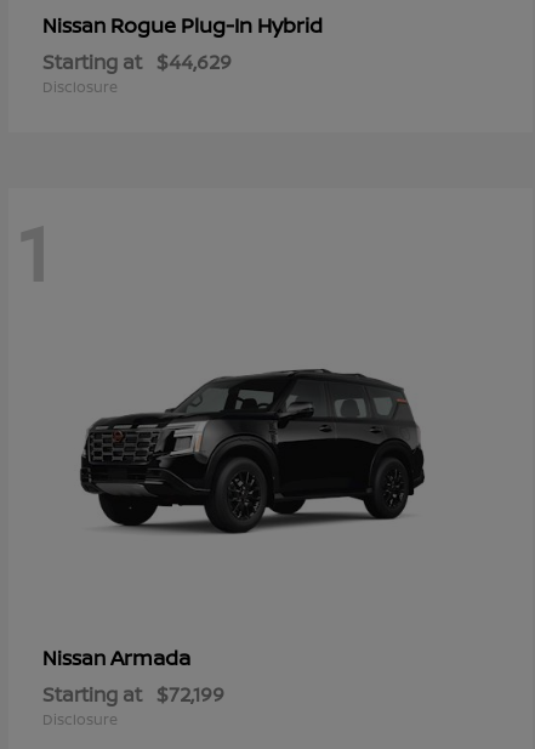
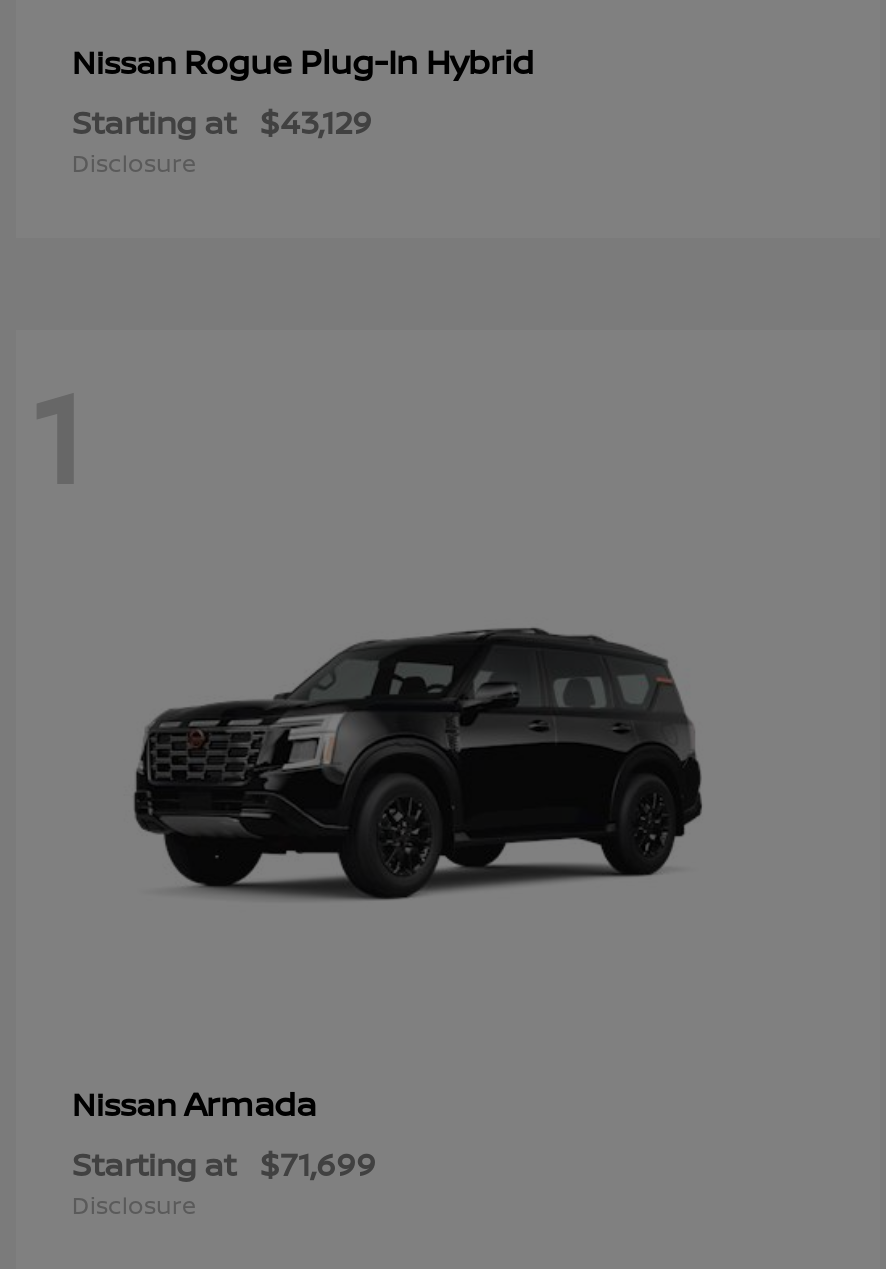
[42,49,232,75] Starting at $44,629 -> [72,100,372,144] Starting at $43,129
[42,681,224,708] Starting at $72,199 -> [72,1142,376,1186] Starting at $71,699

